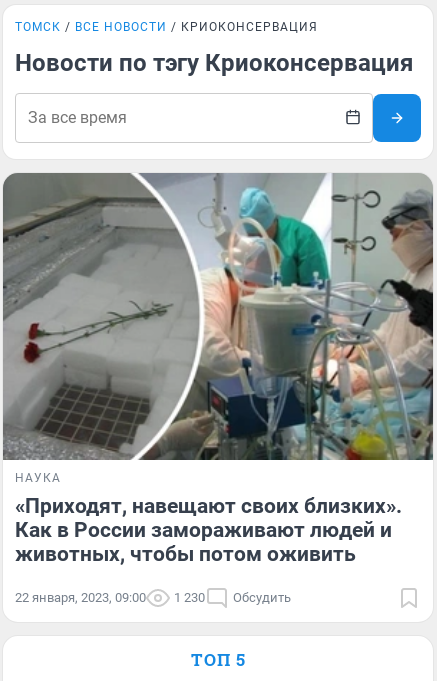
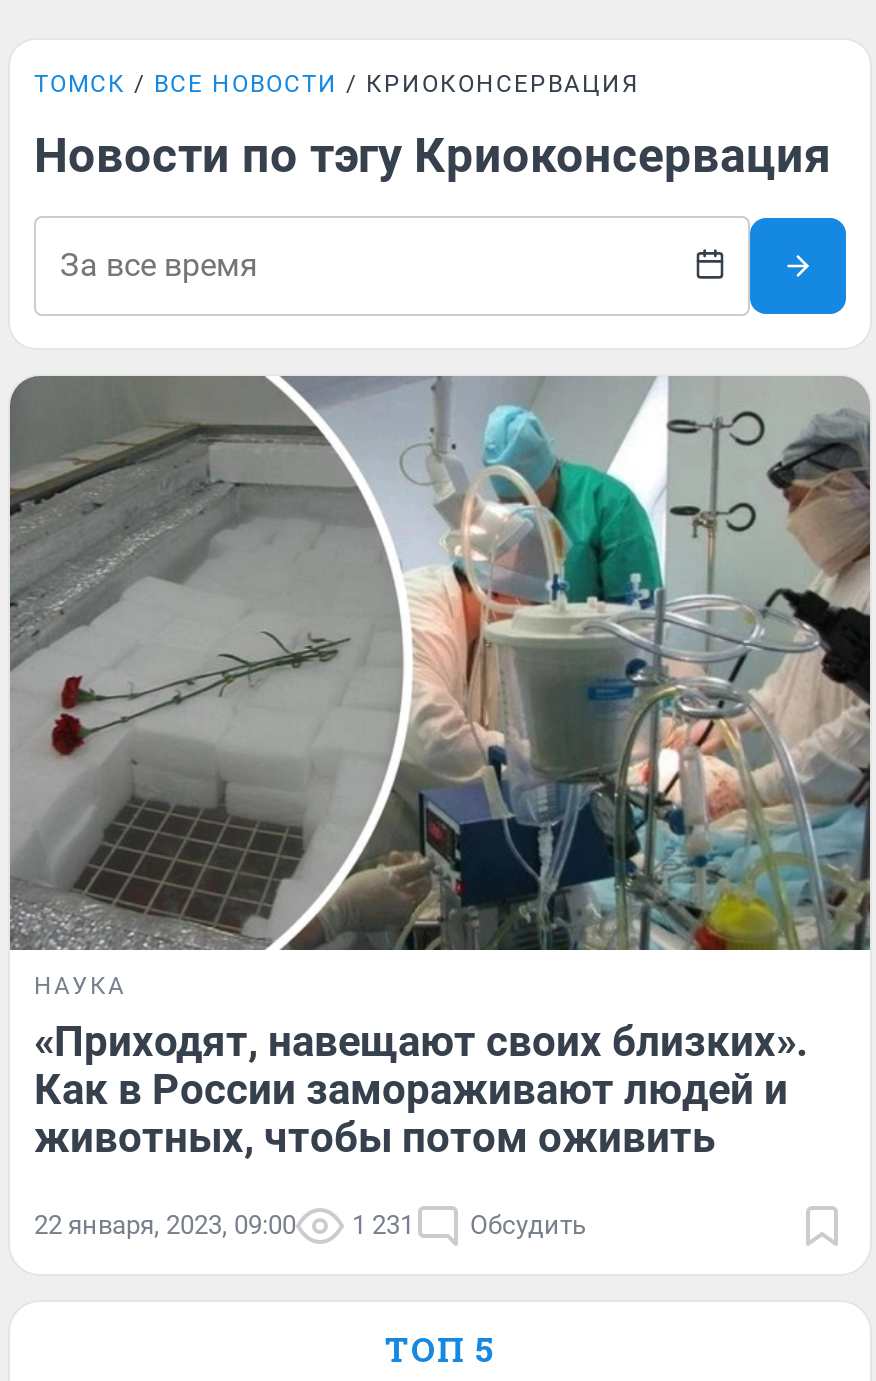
[15,590,291,605] 22 января, 2023, 09:00 1 230 Обсудить -> [34,1209,586,1239] 22 января, 2023, 09:00 1 231 Обсудить

